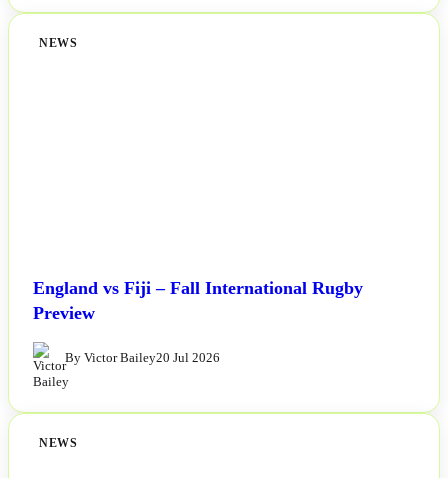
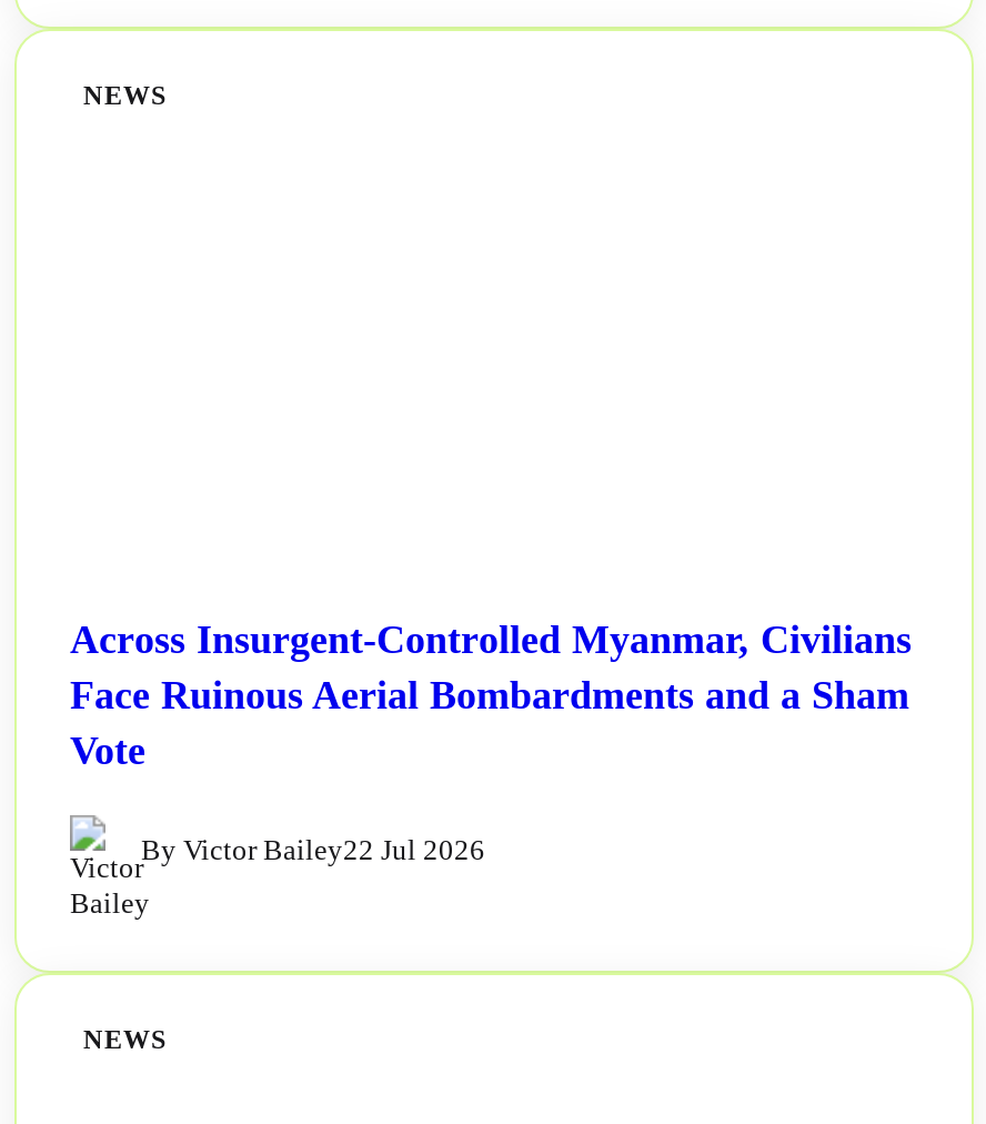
[33,278,363,323] England vs Fiji – Fall International Rugby | Preview -> [70,617,912,773] Across Insurgent-Controlled Myanmar, Civilians | Face Ruinous Aerial Bombardments and a Sham | Vote
[65,350,220,365] By Victor Bailey20 Jul 2026 -> [141,833,485,866] By Victor Bailey22 Jul 2026

